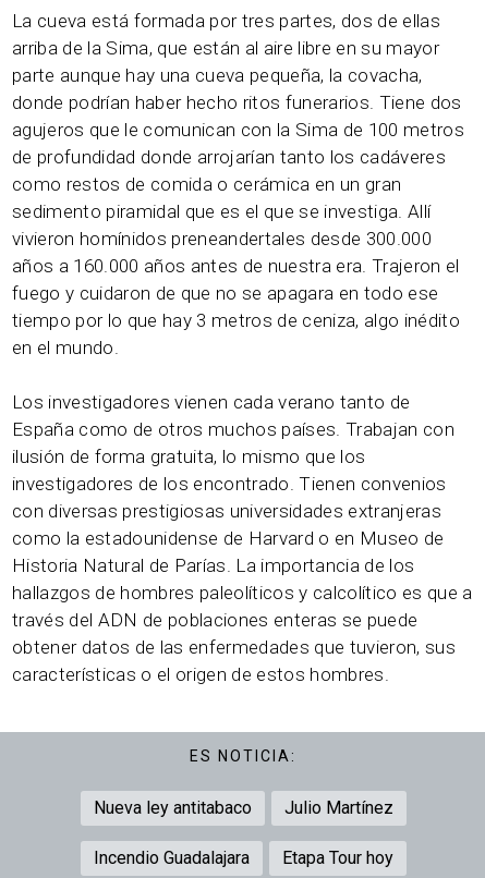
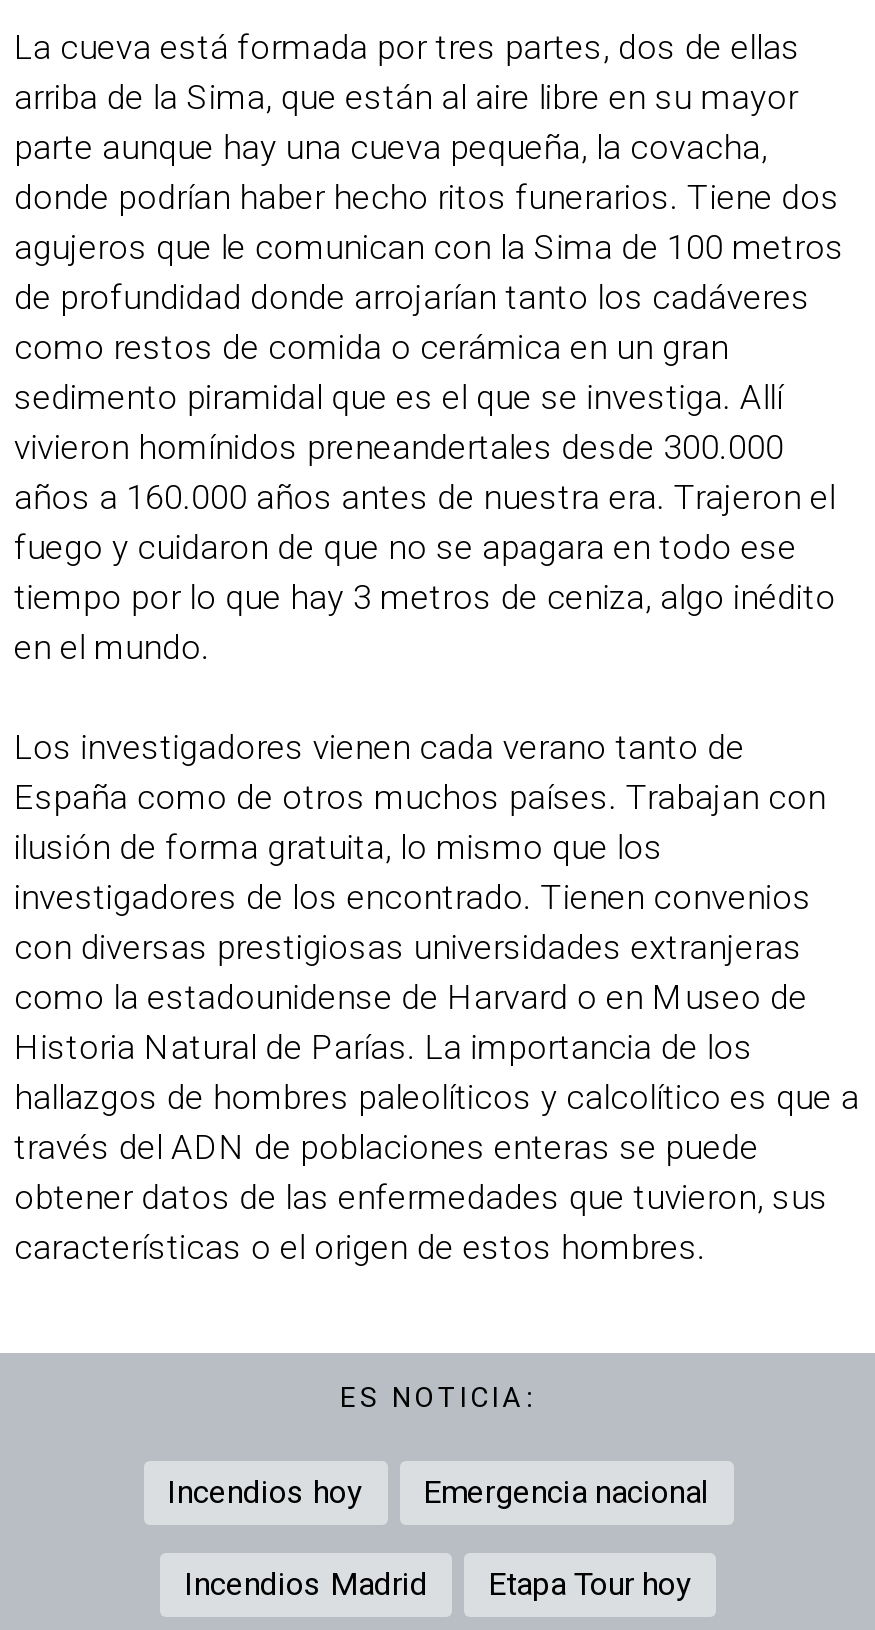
[93,797,393,818] Nueva ley antitabaco | Julio Martínez -> [167,1472,709,1510] Incendios hoy | Emergencia nacional
[93,847,249,868] Incendio Guadalajara -> [184,1564,428,1602] Incendios Madrid

